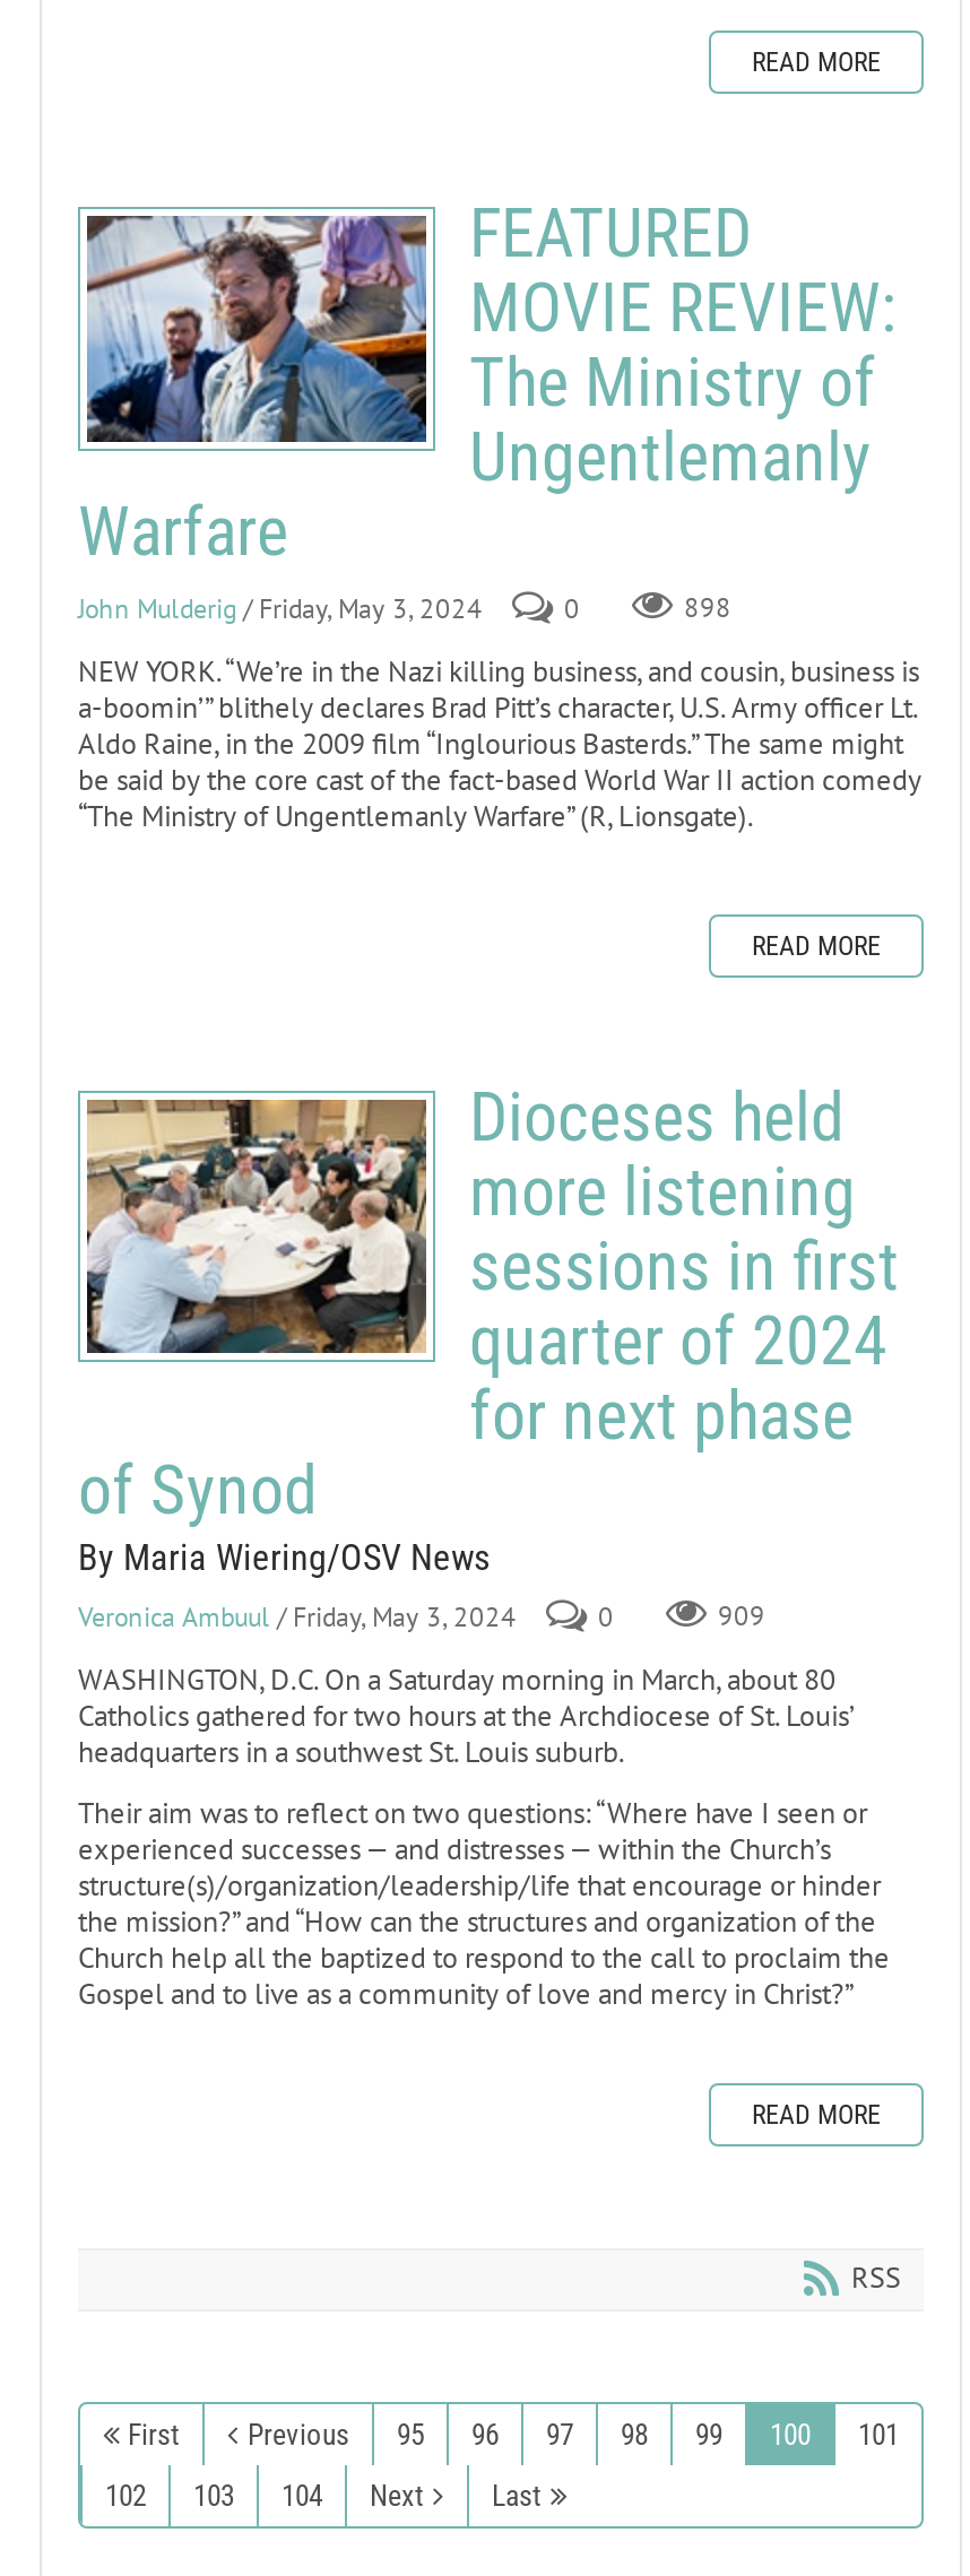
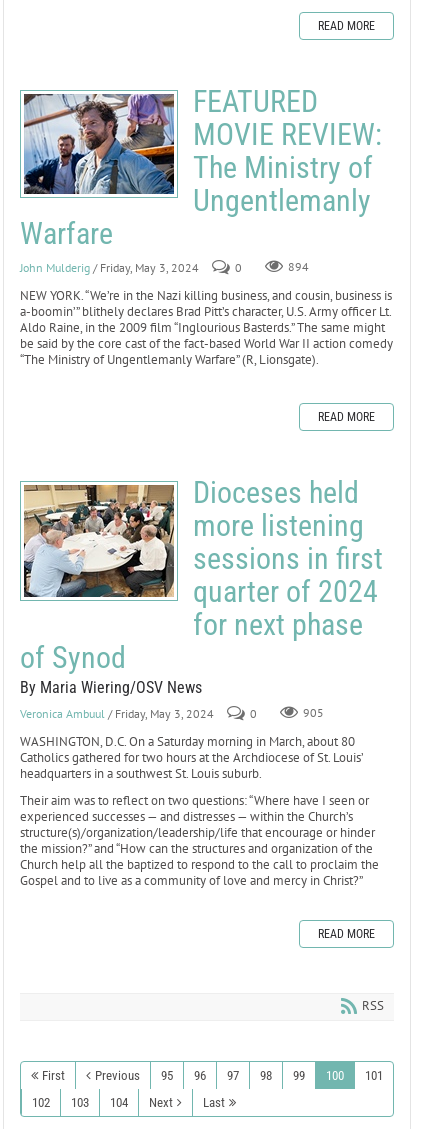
[684,591,731,625] 898 -> [288,260,309,275] 894
[718,1599,765,1633] 909 -> [303,706,324,721] 905

